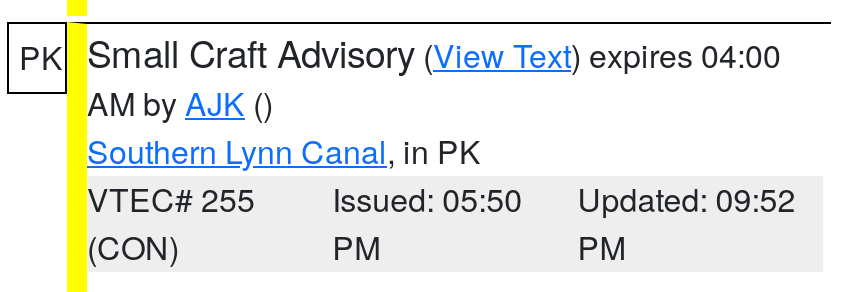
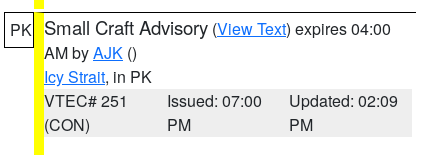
[87,128,481,222] Southern Lynn Canal, in PK | VTEC# 255 -> [44,65,152,112] Icy Strait, in PK | VTEC# 251
[332,176,522,222] Issued: 05:50 -> [167,89,262,112] Issued: 07:00
[577,176,795,222] Updated: 09:52 -> [289,89,398,112] Updated: 02:09

